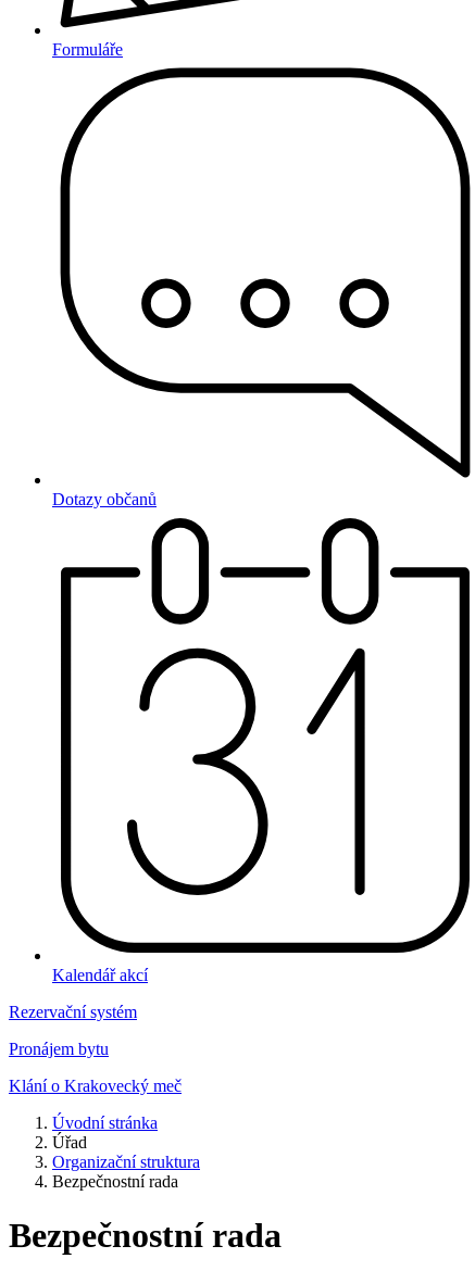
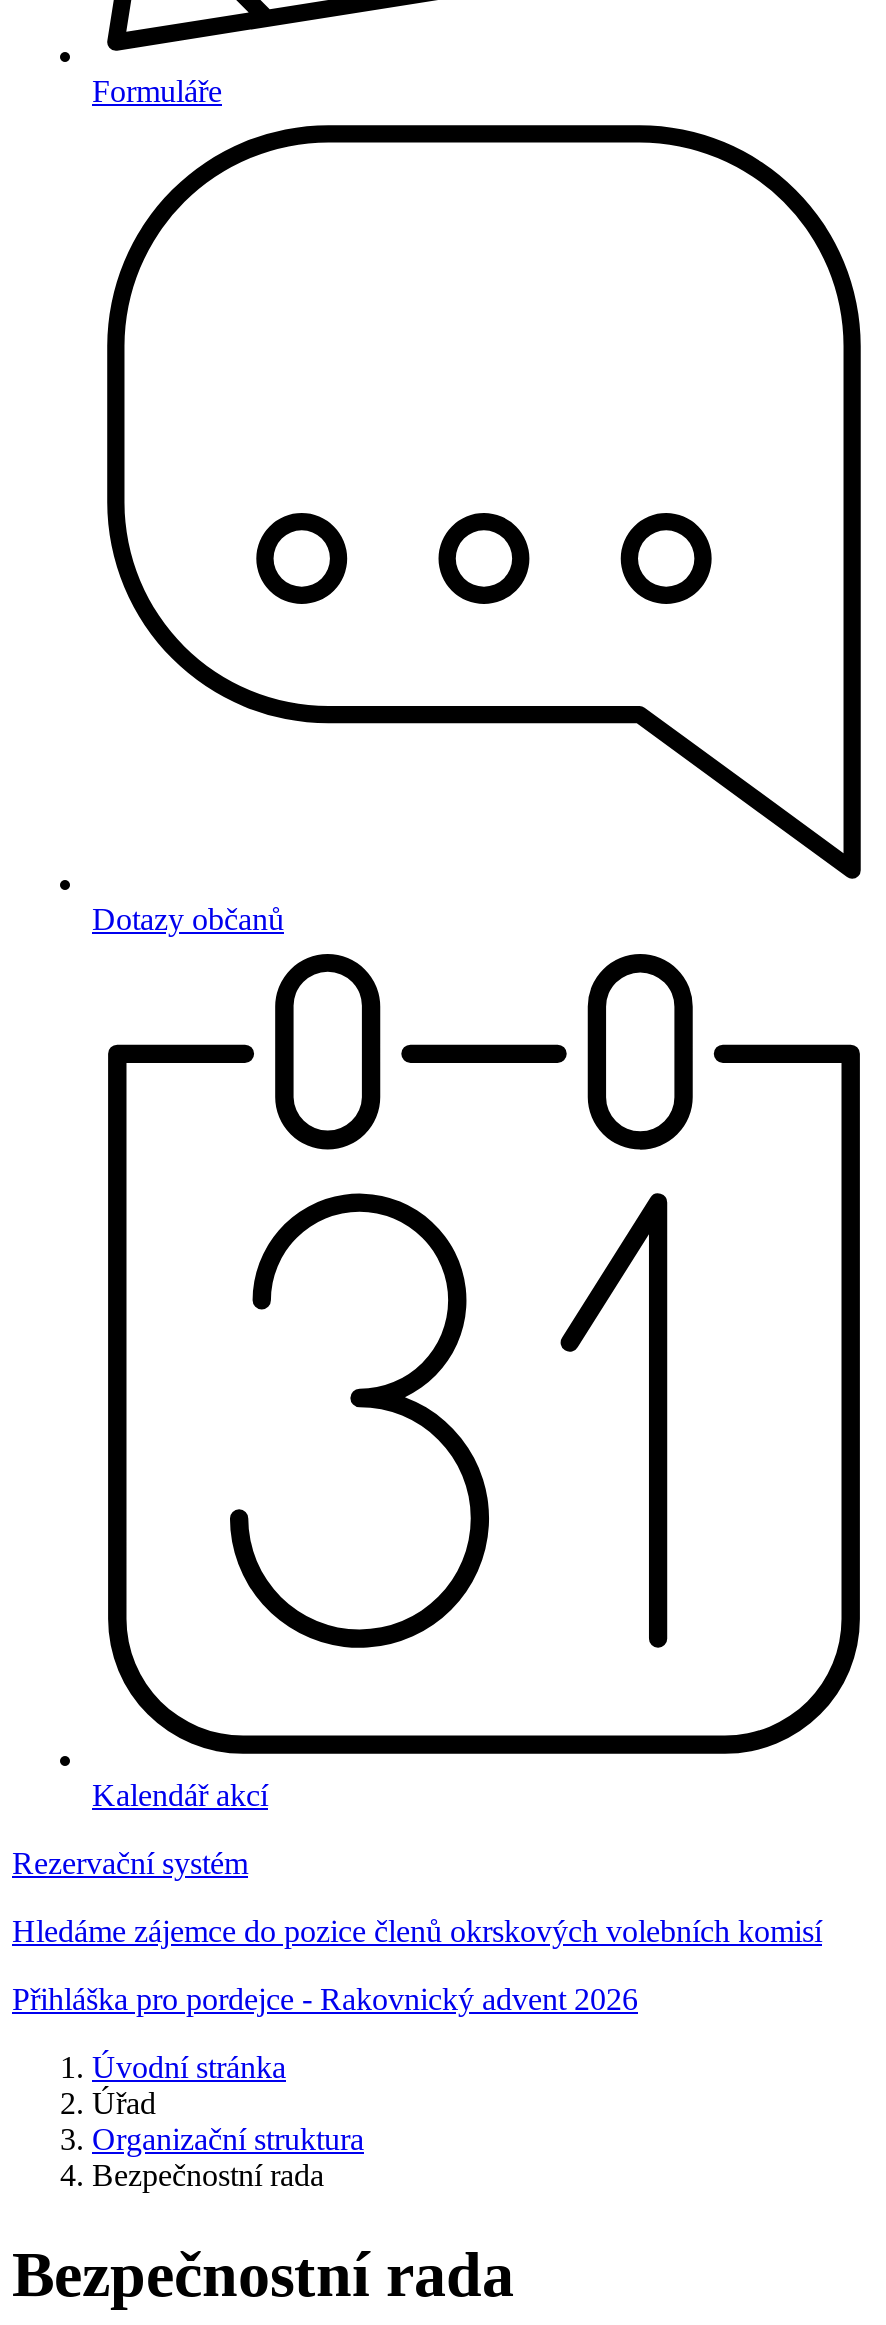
[9,1040,109,1058] Pronájem bytu -> [12,1915,822,1949] Hledáme zájemce do pozice členů okrskových volebních komisí
[9,1077,182,1095] Klání o Krakovecký meč -> [12,1983,638,2017] Přihláška pro pordejce - Rakovnický advent 2026

